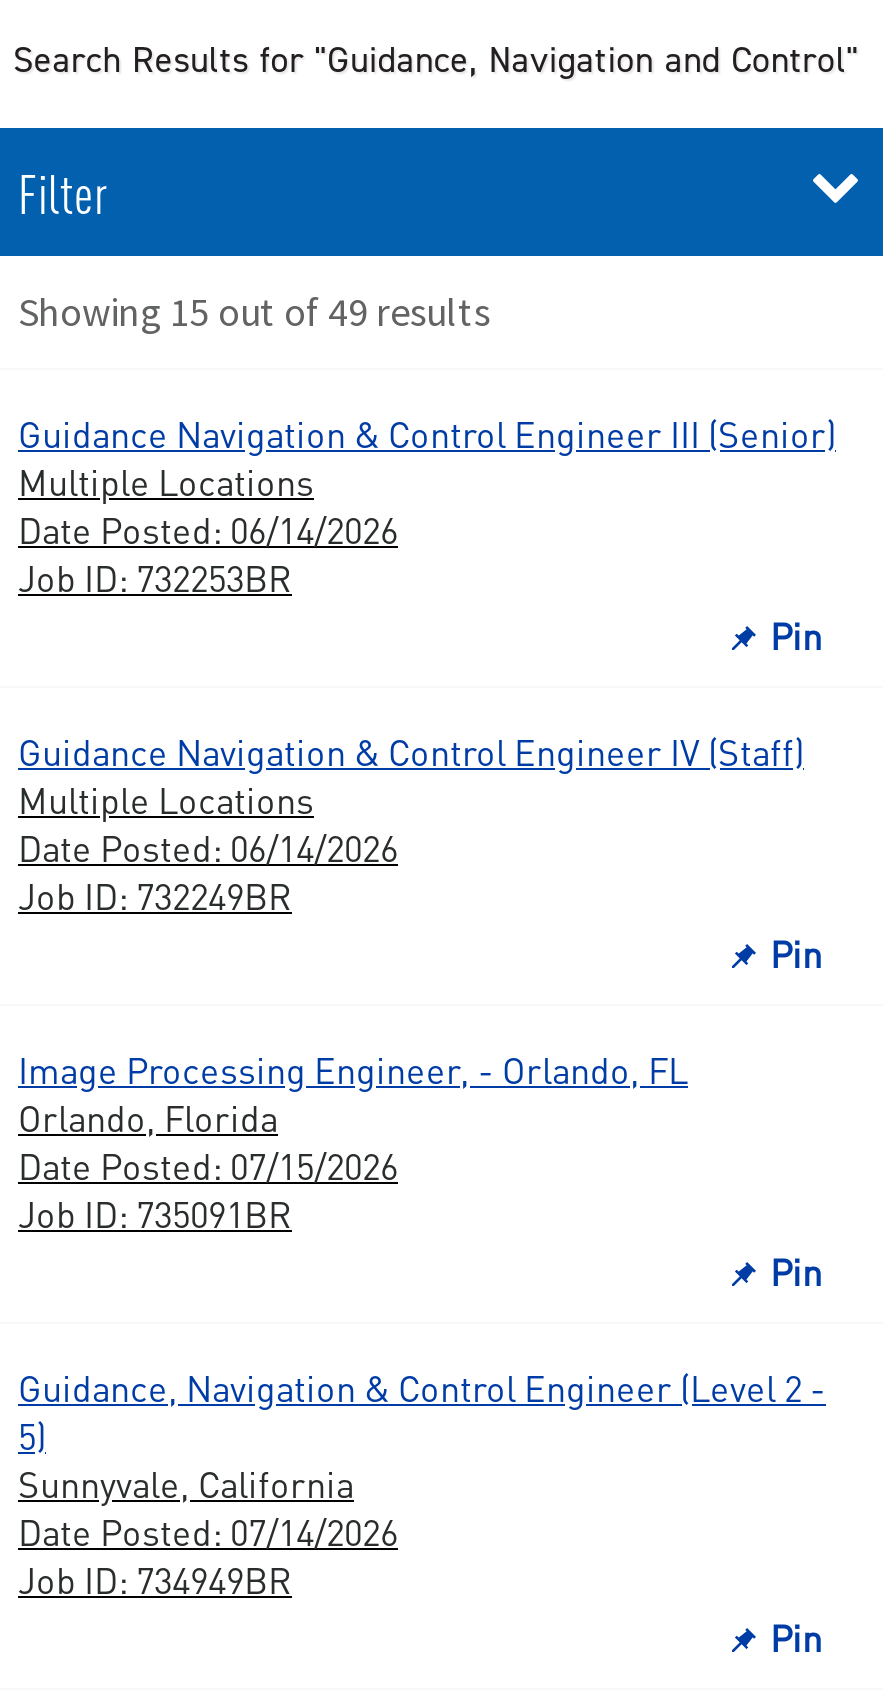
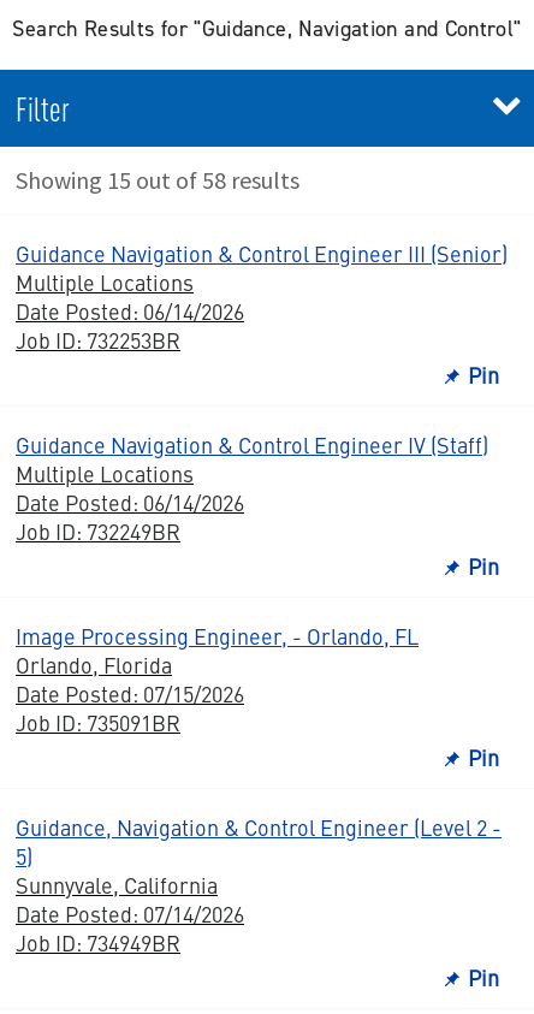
[18,286,490,336] Showing 15 out of 49 results -> [16,165,299,195] Showing 15 out of 58 results

